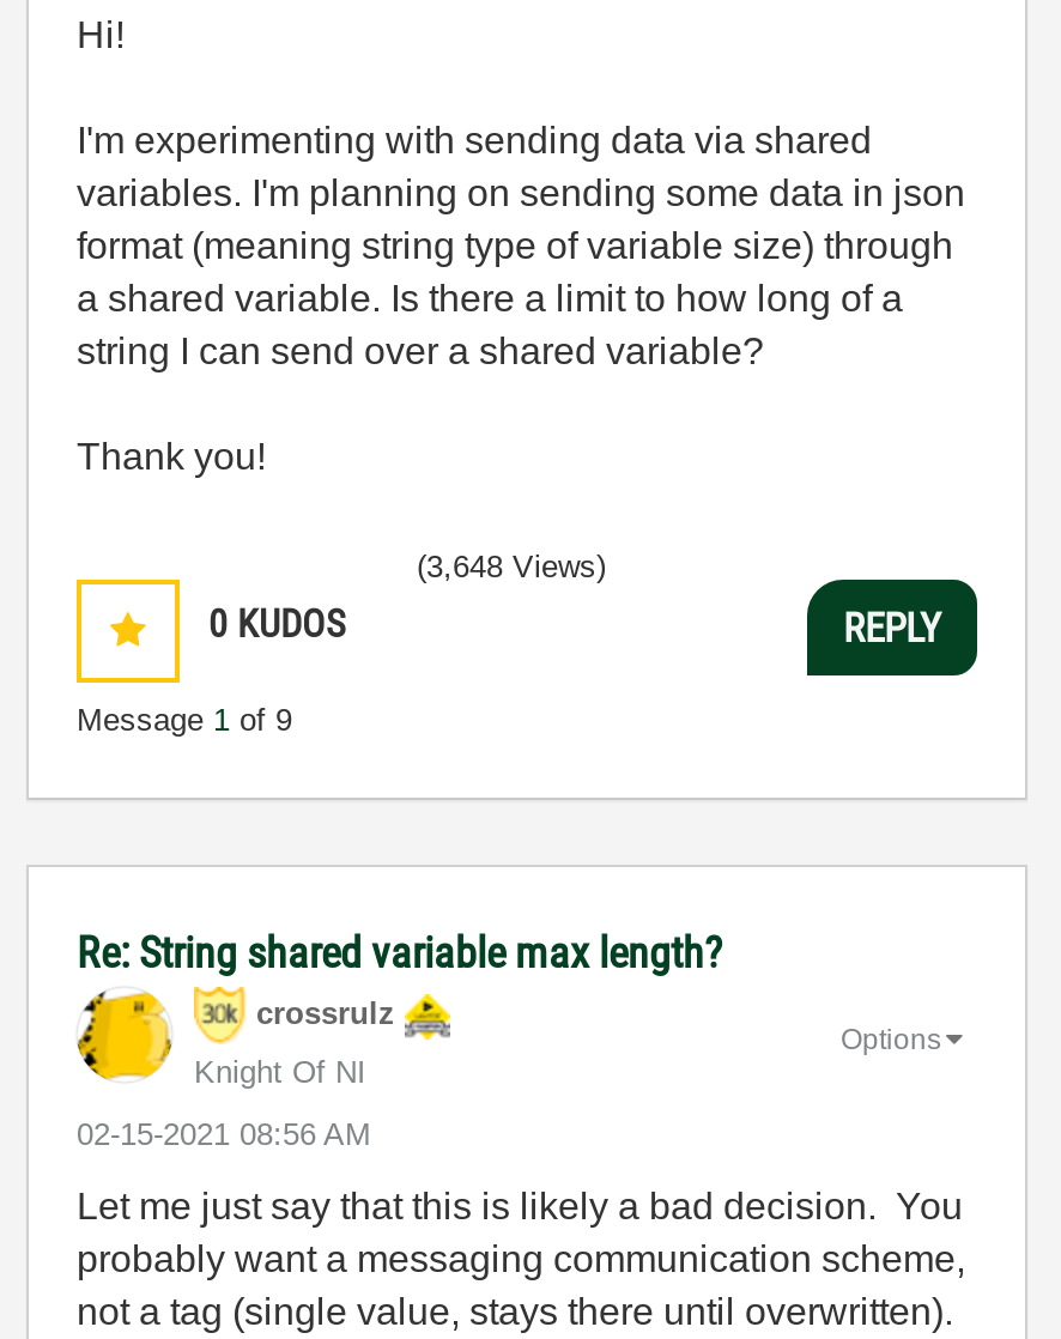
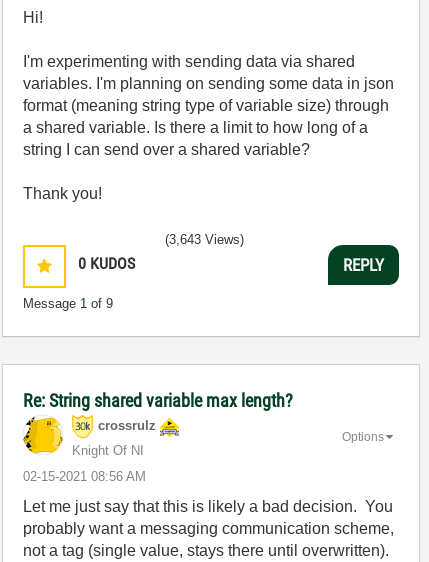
[417,549,606,584] (3,648 Views) -> [165,232,244,247] (3,643 Views)

